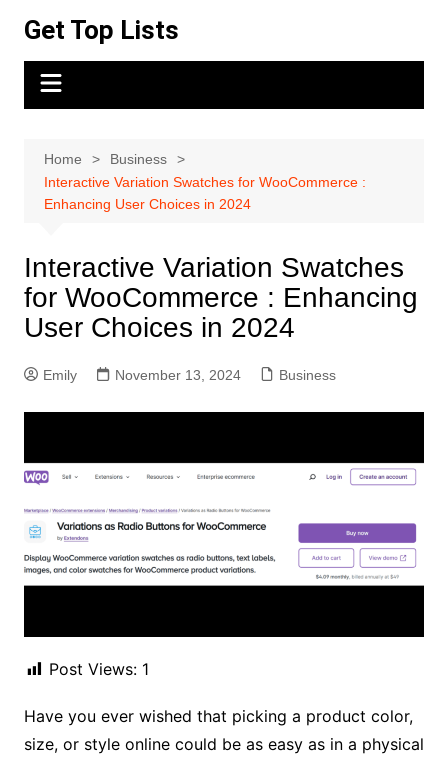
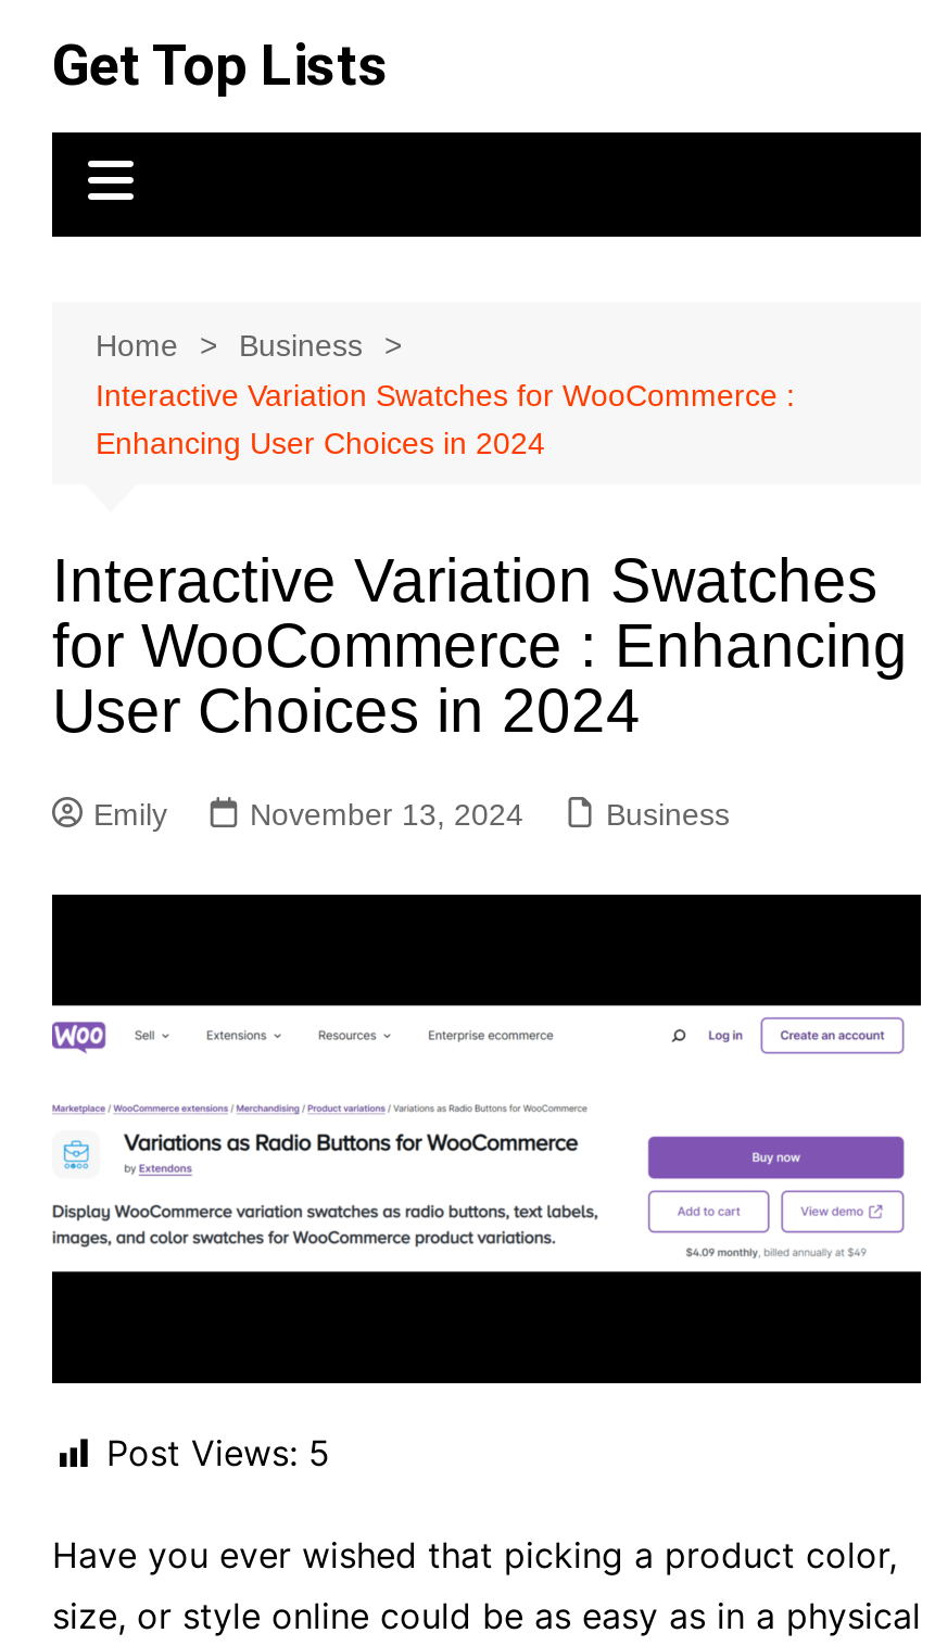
[49,659,149,679] Post Views: 1 -> [106,1431,330,1474] Post Views: 5

